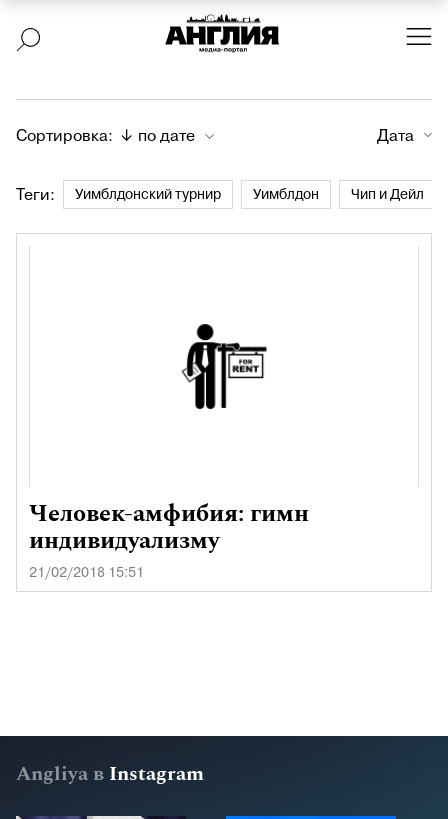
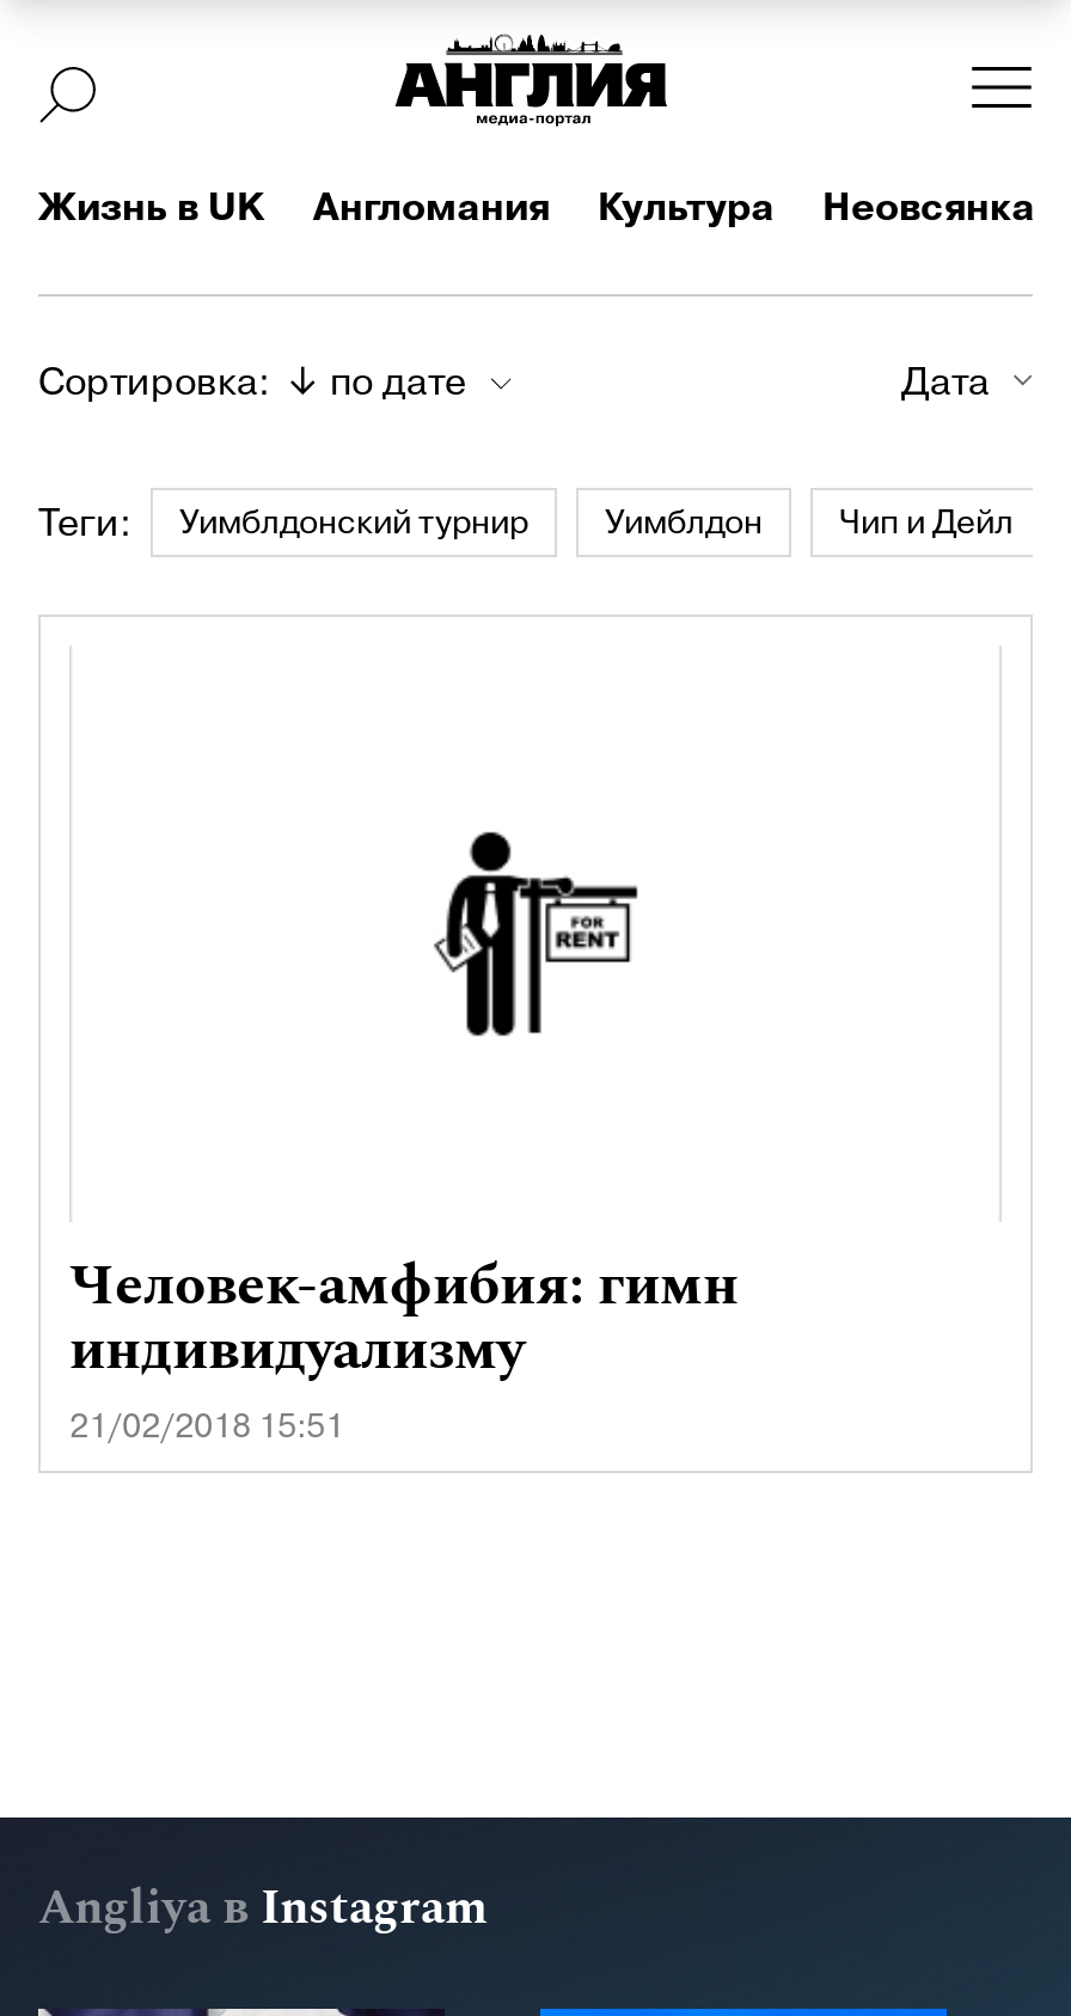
none -> [38,182,1035,234] Жизнь в UK | Англомания | Культура | Неовсянка

